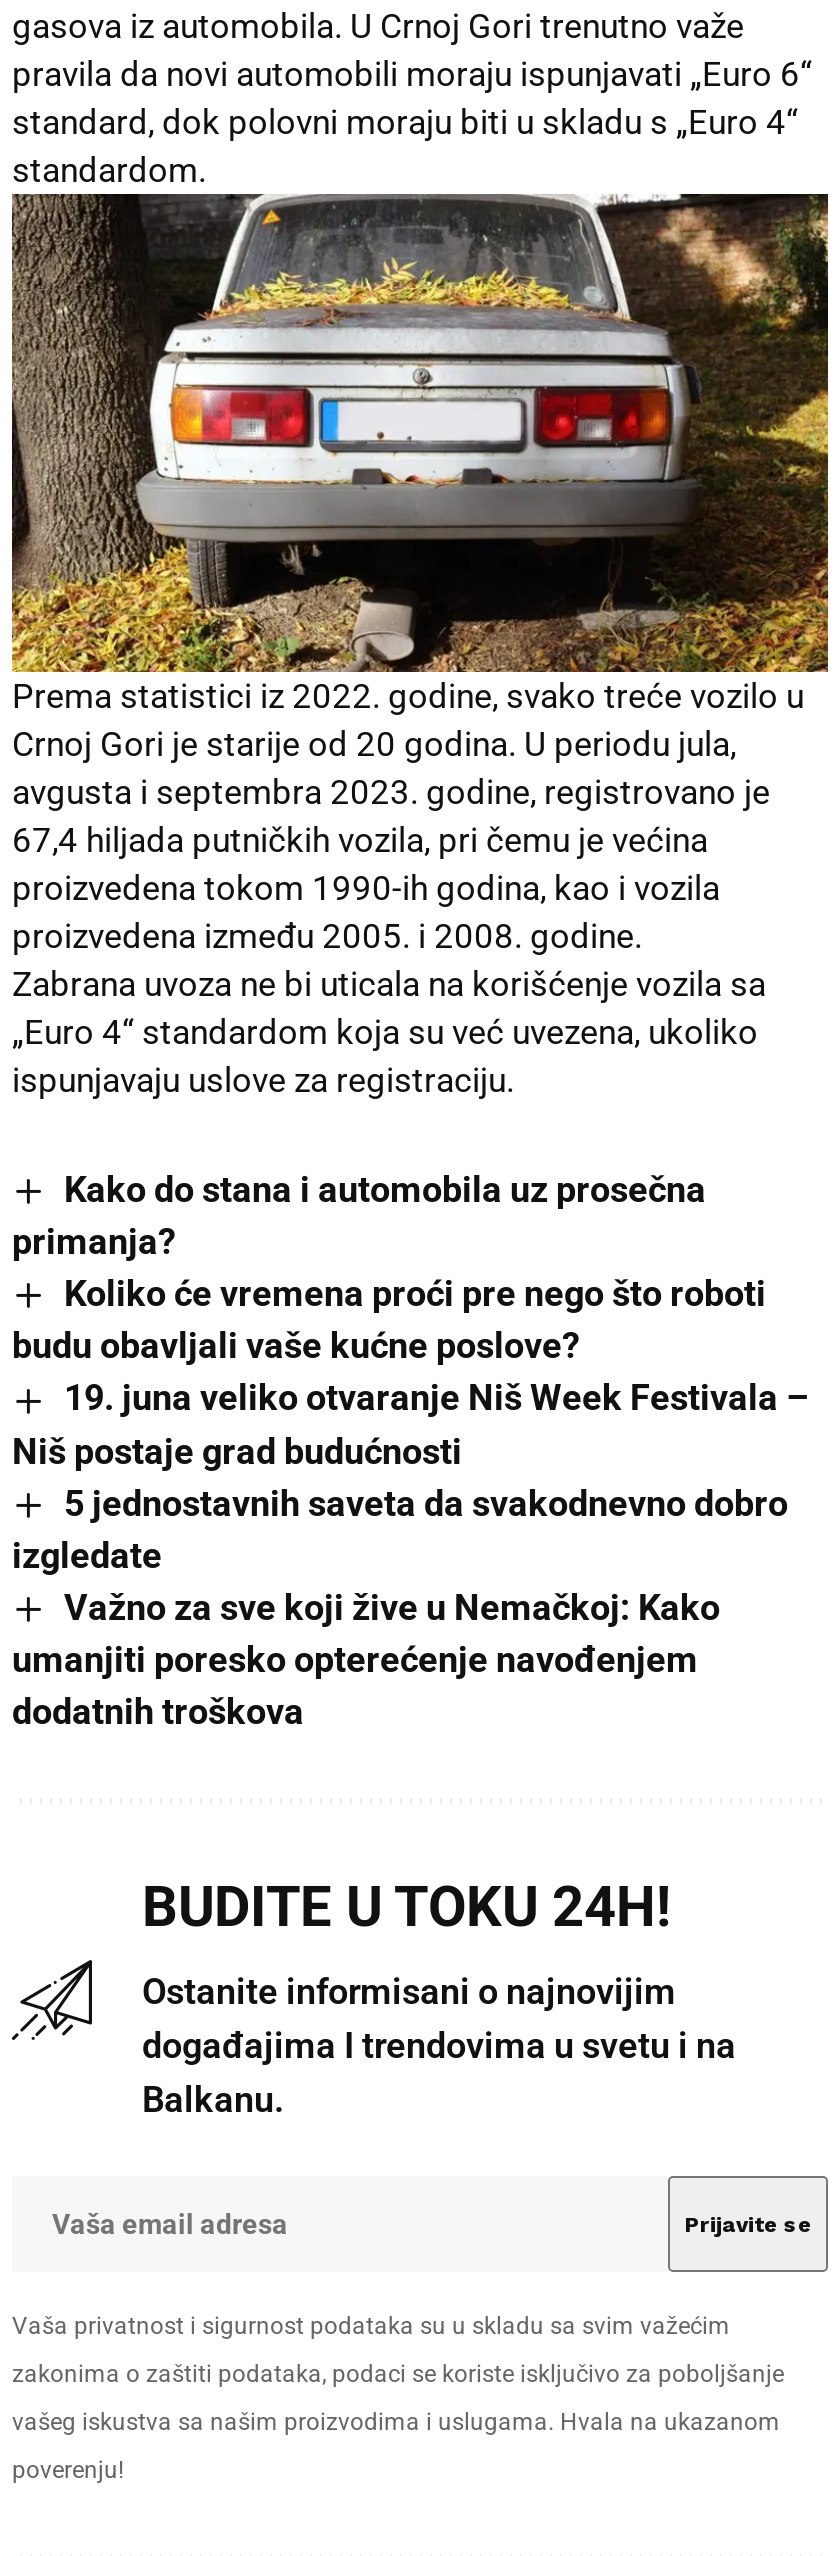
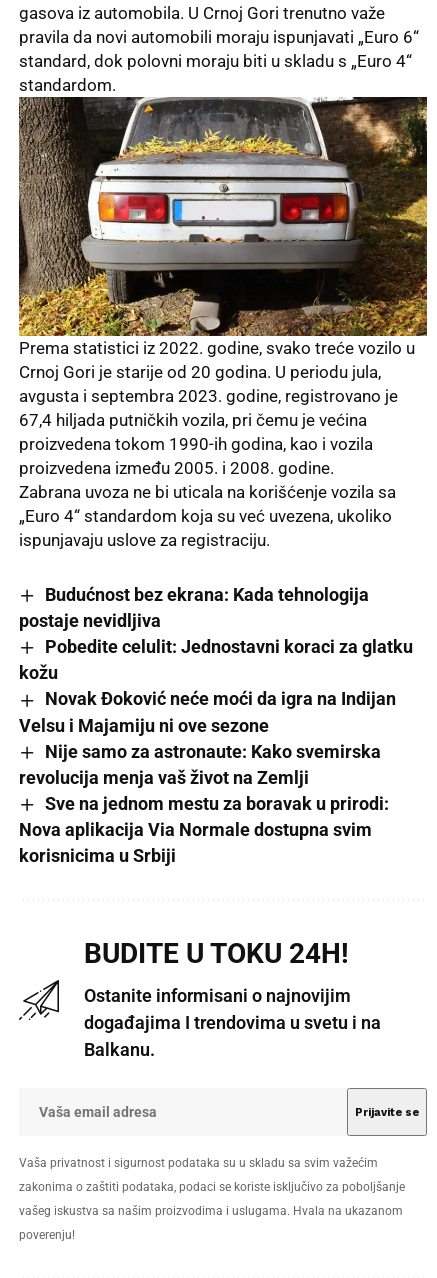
[12,1168,808,1732] Kako do stana i automobila uz prosečna | primanja? | Koliko će vremena proći pre nego što roboti | budu obavljali vaše kućne poslove? | 19. juna veliko otvaranje Niš Week Festivala – | Niš postaje grad budućnosti | 5 jednostavnih saveta da svakodnevno dobro | izgledate | Važno za sve koji žive u Nemačkoj: Kako | umanjiti poresko opterećenje navođenjem | dodatnih troškova -> [19,584,413,866] Budućnost bez ekrana: Kada tehnologija | postaje nevidljiva | Pobedite celulit: Jednostavni koraci za glatku | kožu | Novak Đoković neće moći da igra na Indijan | Velsu i Majamiju ni ove sezone | Nije samo za astronaute: Kako svemirska | revolucija menja vaš život na Zemlji | Sve na jednom mestu za boravak u prirodi: | Nova aplikacija Via Normale dostupna svim | korisnicima u Srbiji

